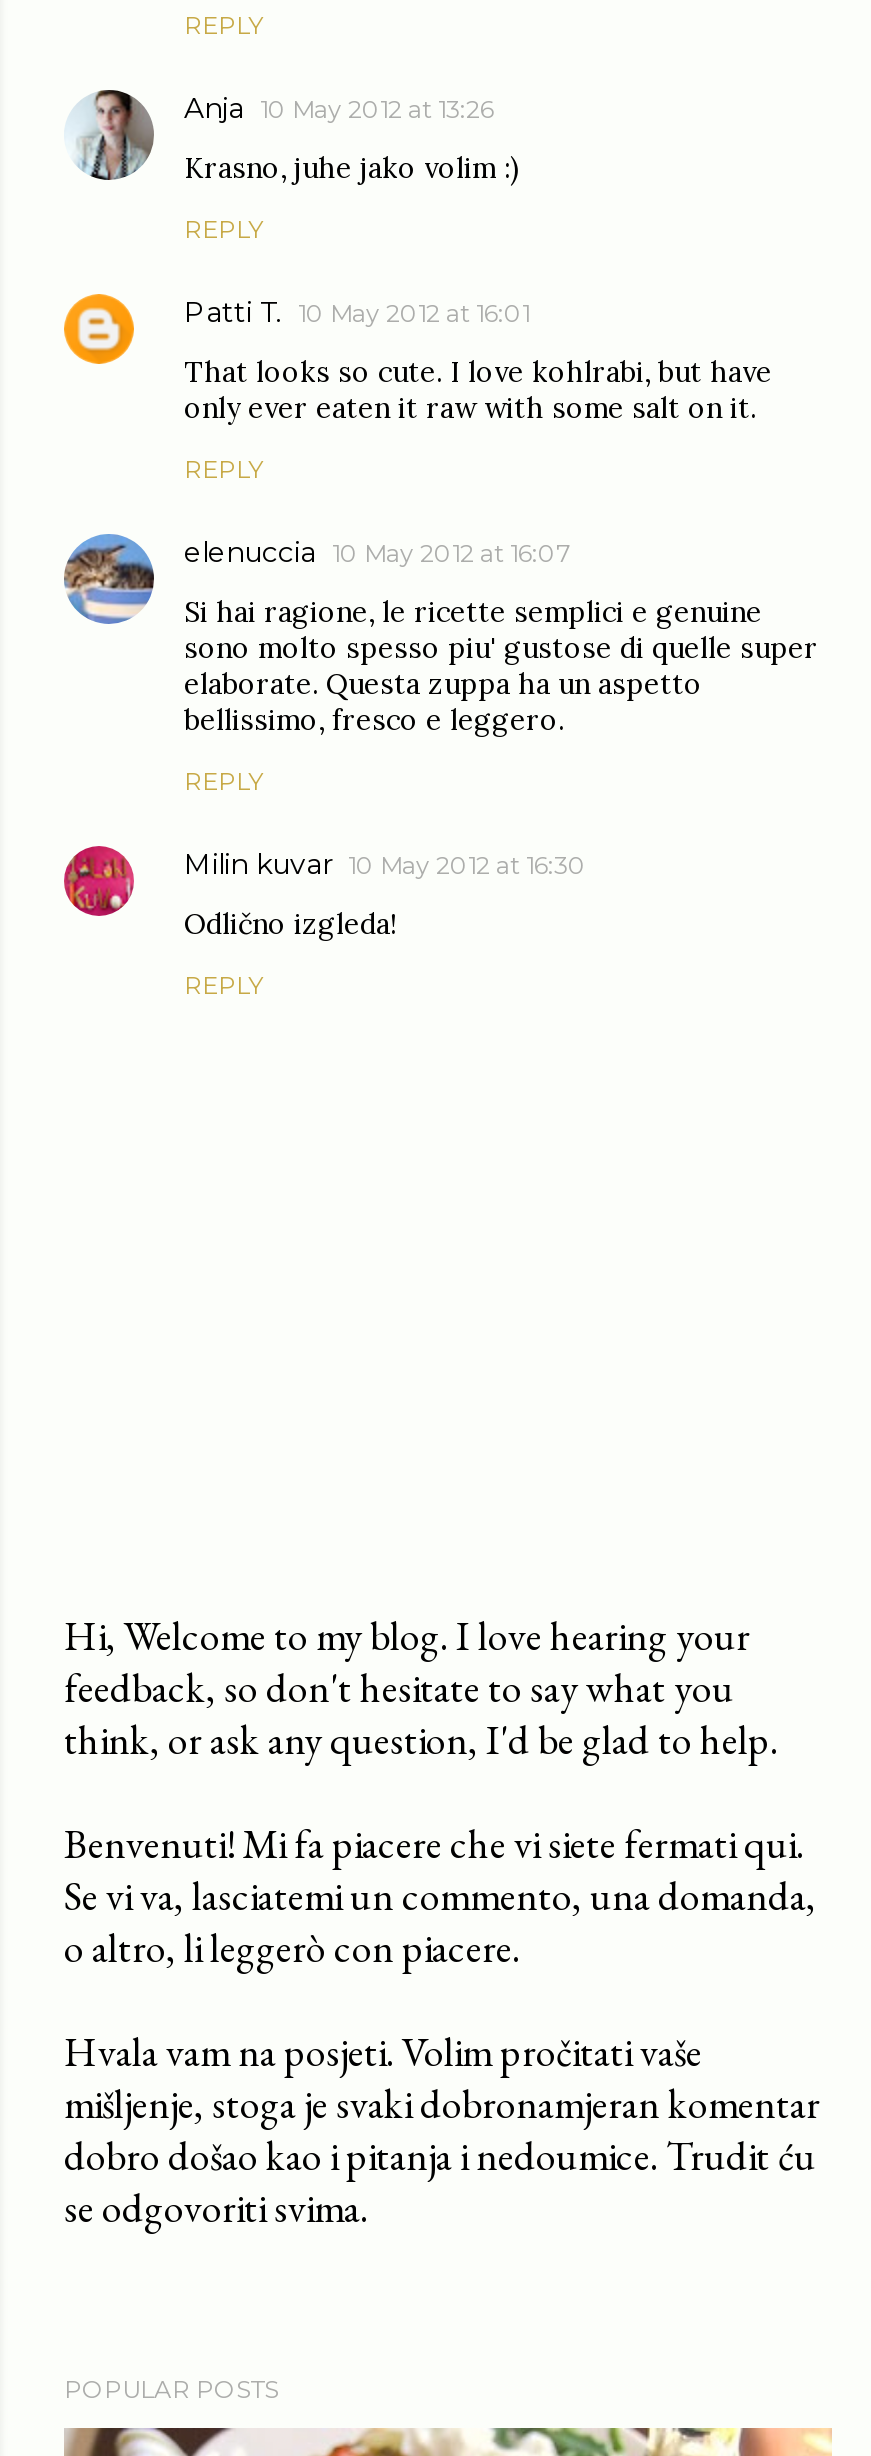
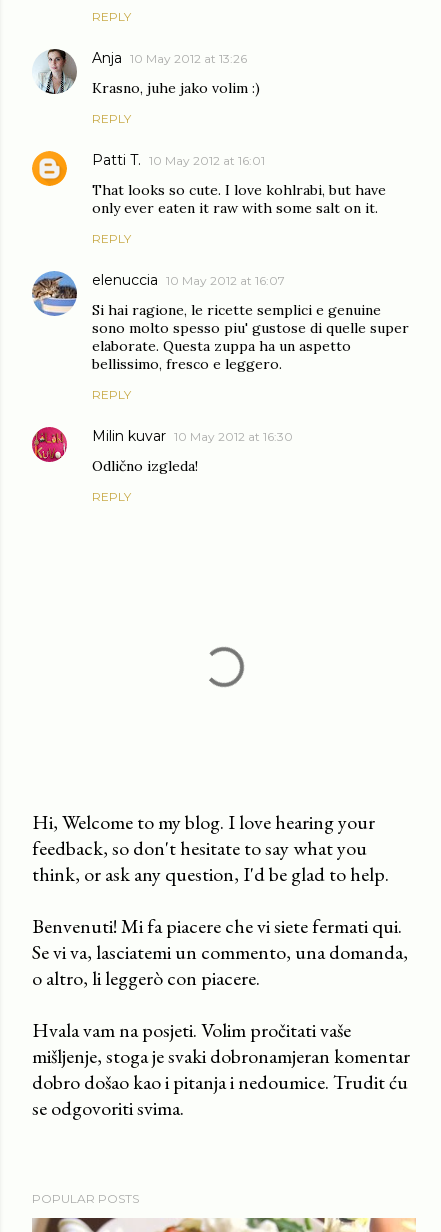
none -> [208,646,245,688] [image]

